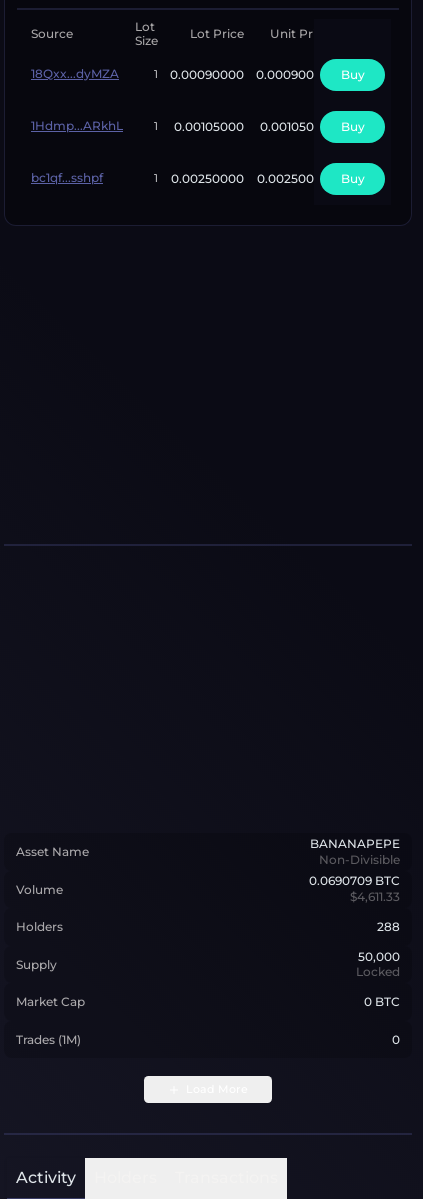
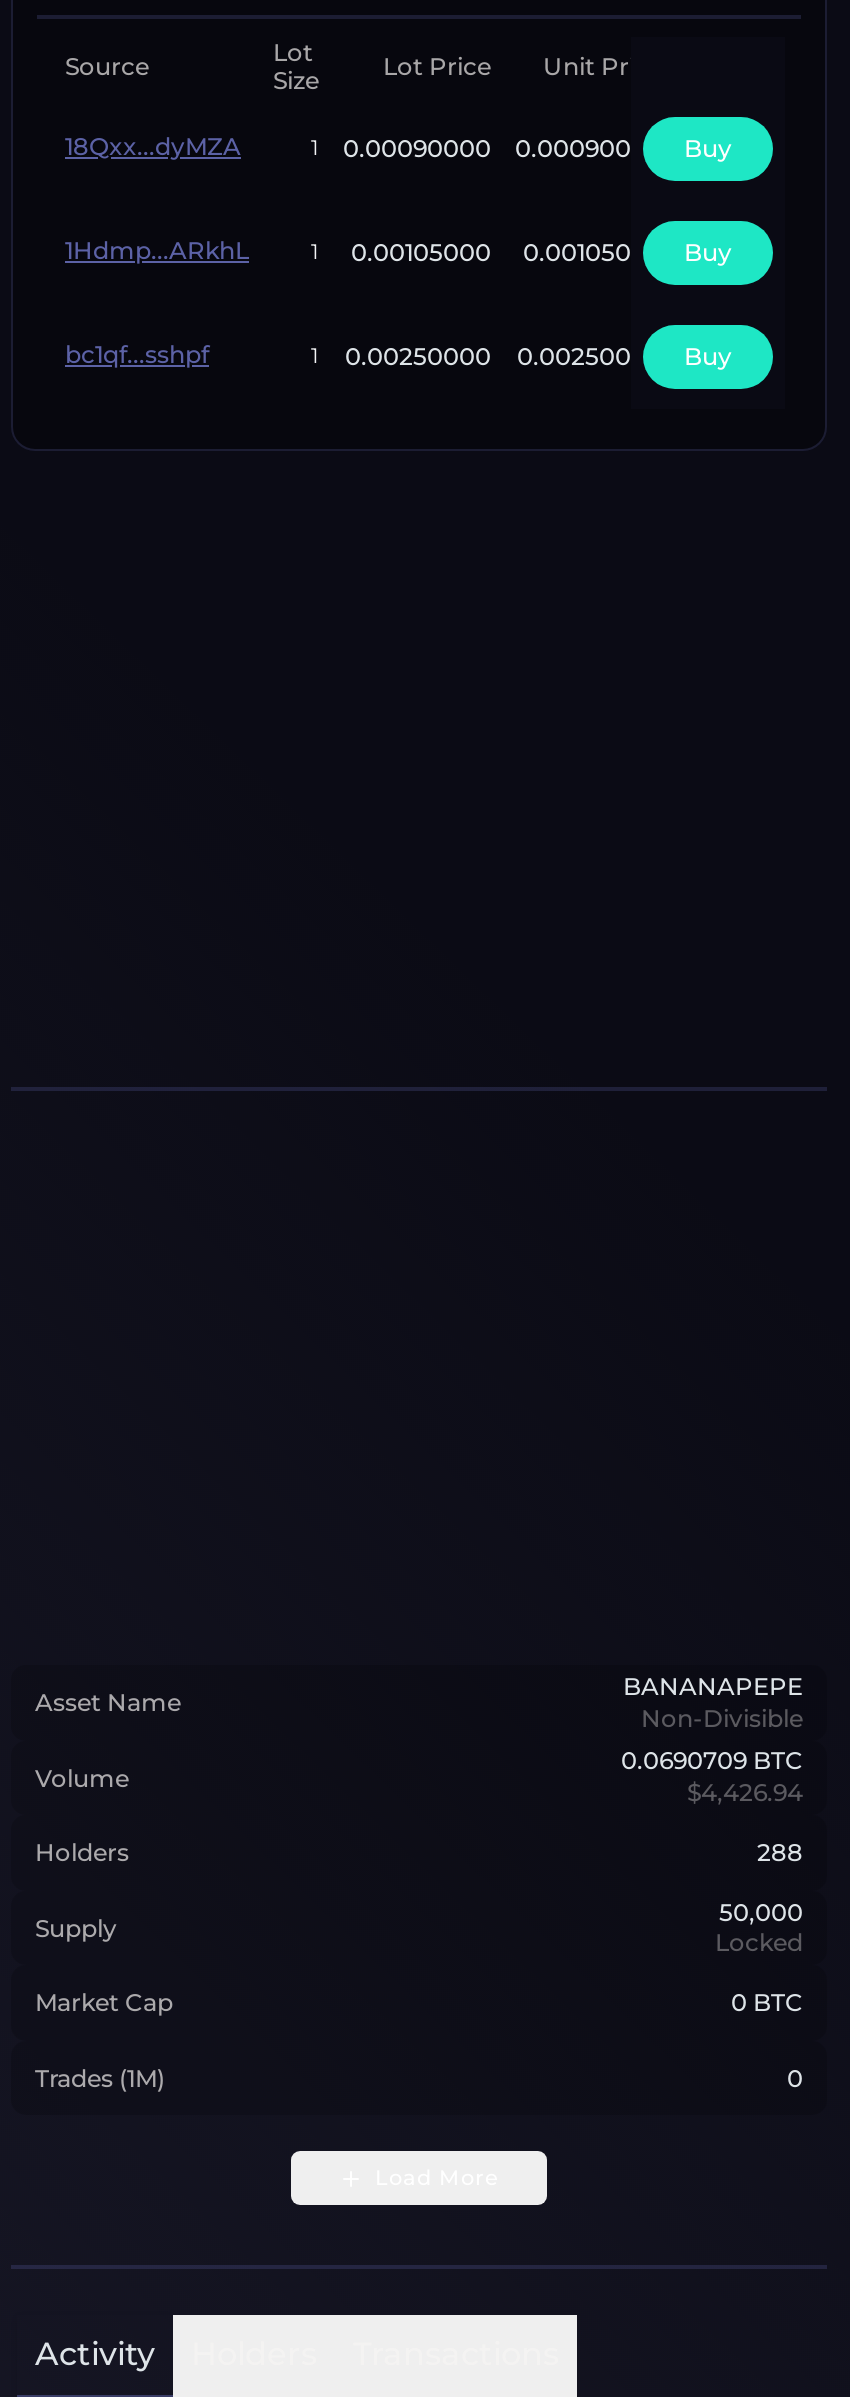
[350,889,400,904] $4,611.33 -> [687,1776,803,1806] $4,426.94

